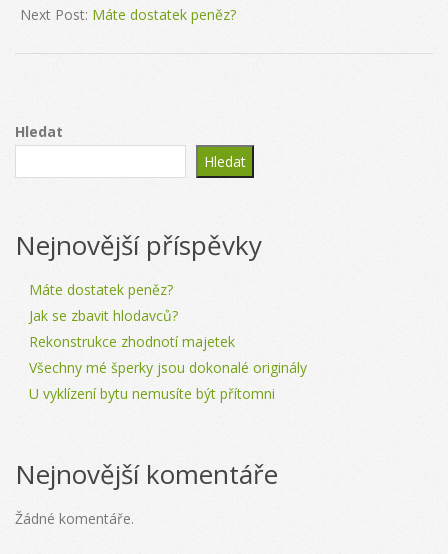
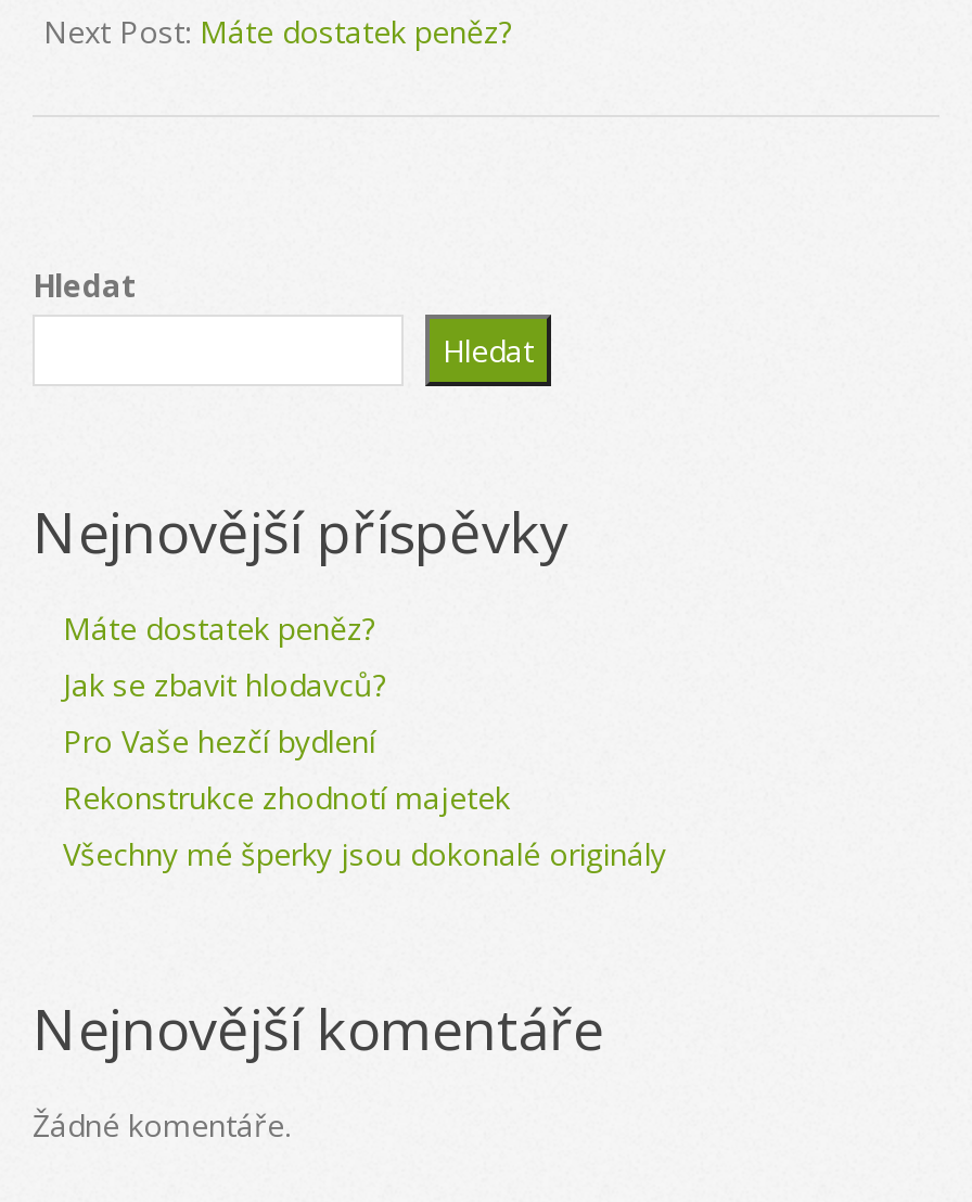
none -> [63,721,375,762] Pro Vaše hezčí bydlení
moved [29,332,307,377] -> [63,777,666,875]: Rekonstrukce zhodnotí majetek | Všechny mé šperky jsou dokonalé originály
[29,384,275,403] U vyklízení bytu nemusíte být přítomni -> none

